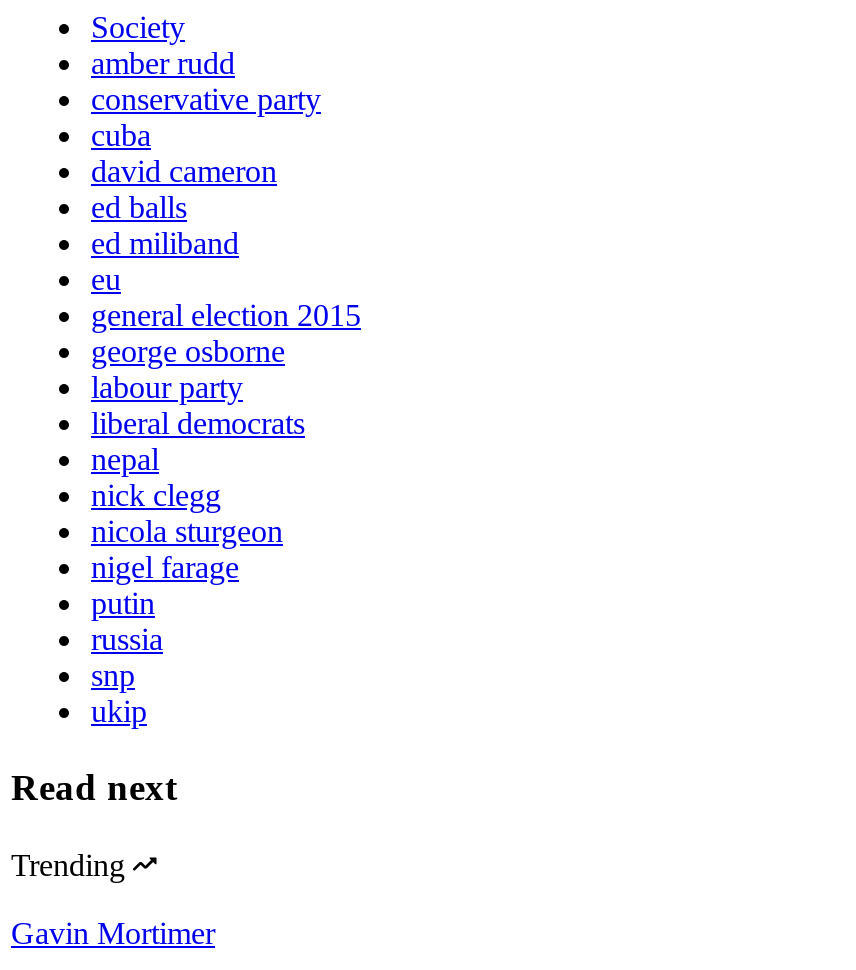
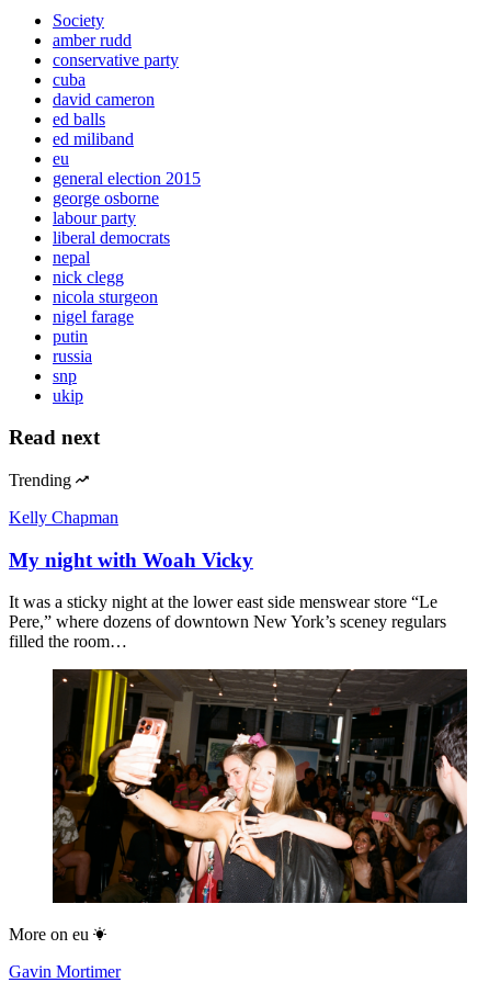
none -> [9,508,446,651] Kelly Chapman | My night with Woah Vicky | It was a sticky night at the lower east side menswear store “Le | Pere,” where dozens of downtown New York’s sceney regulars | filled the room…
none -> [9,668,468,944] [image] | More on eu

